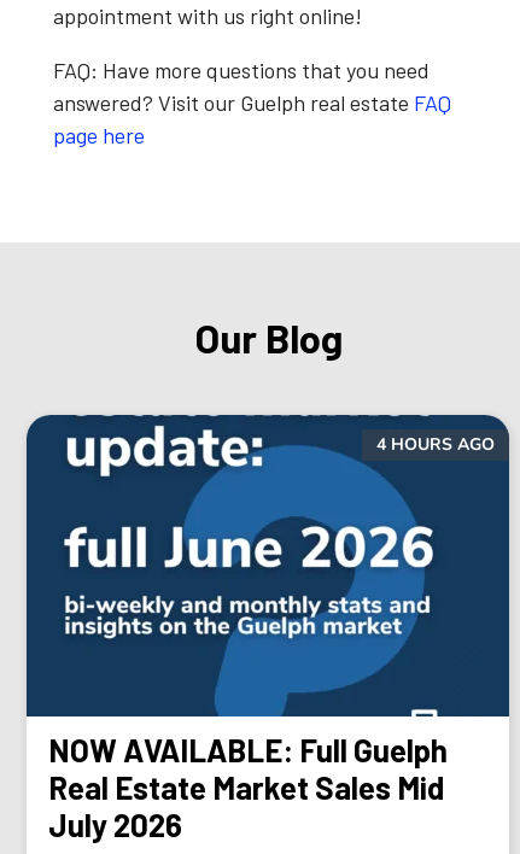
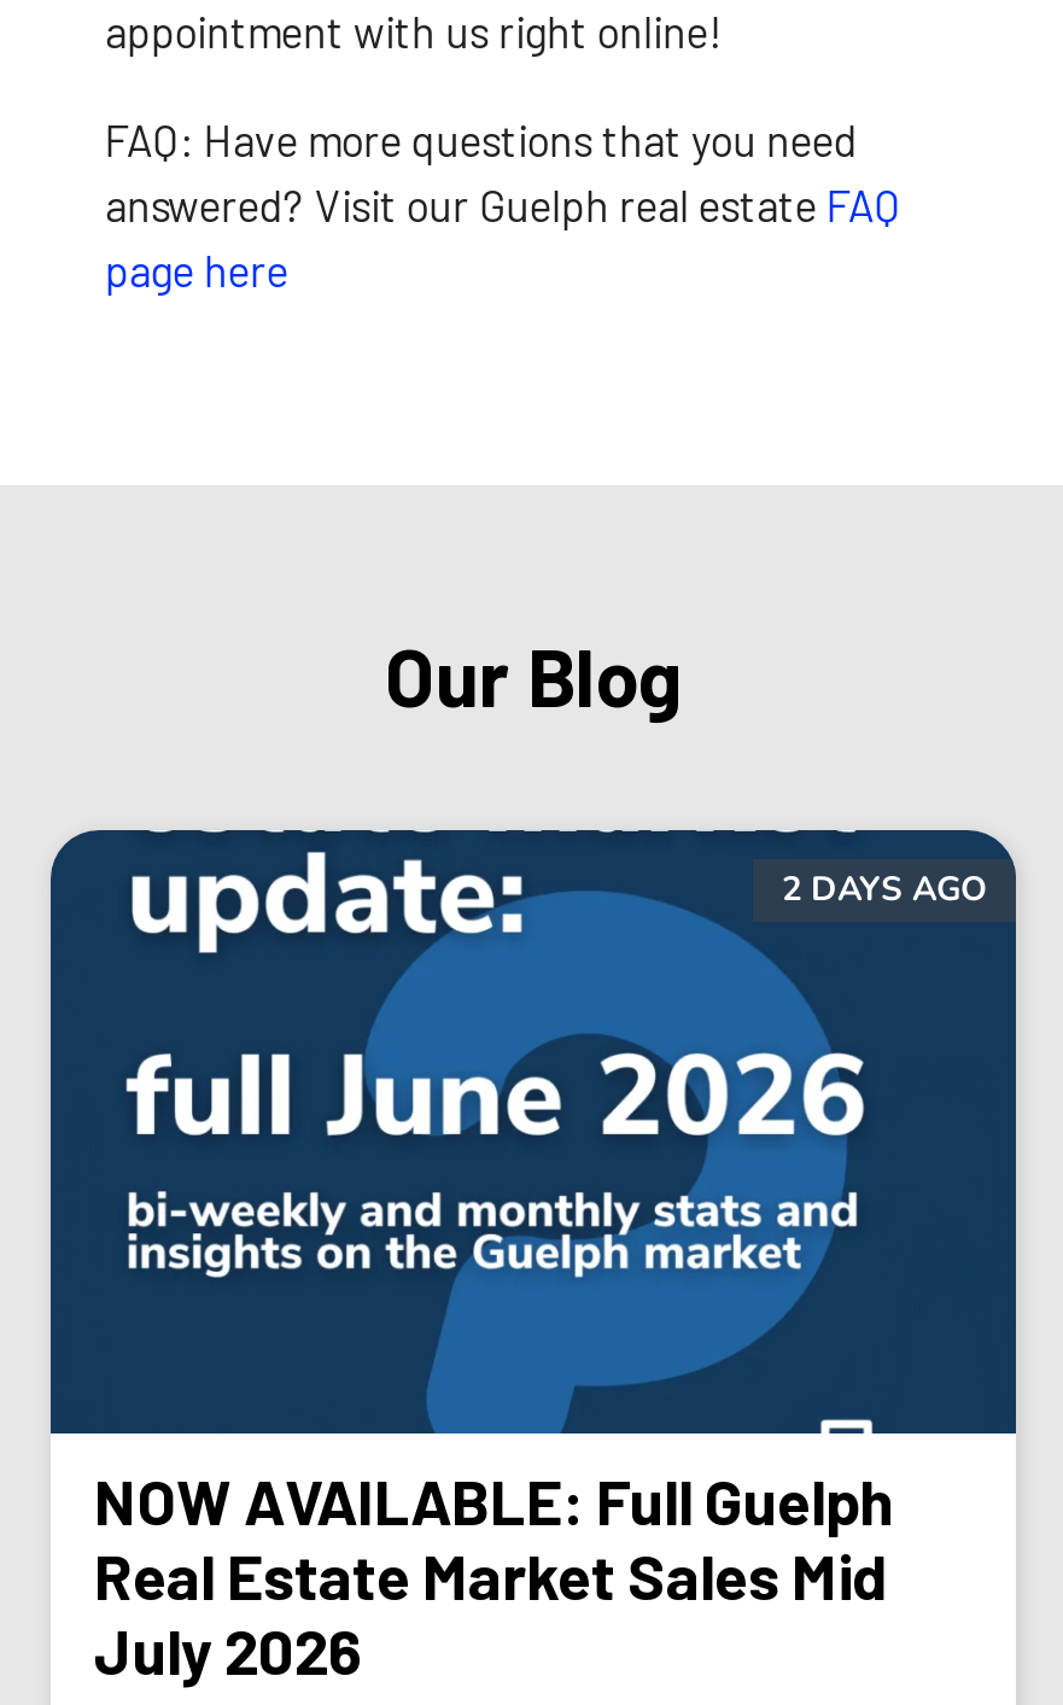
[376,433,495,456] 4 HOURS AGO -> [782,866,987,912] 2 DAYS AGO

